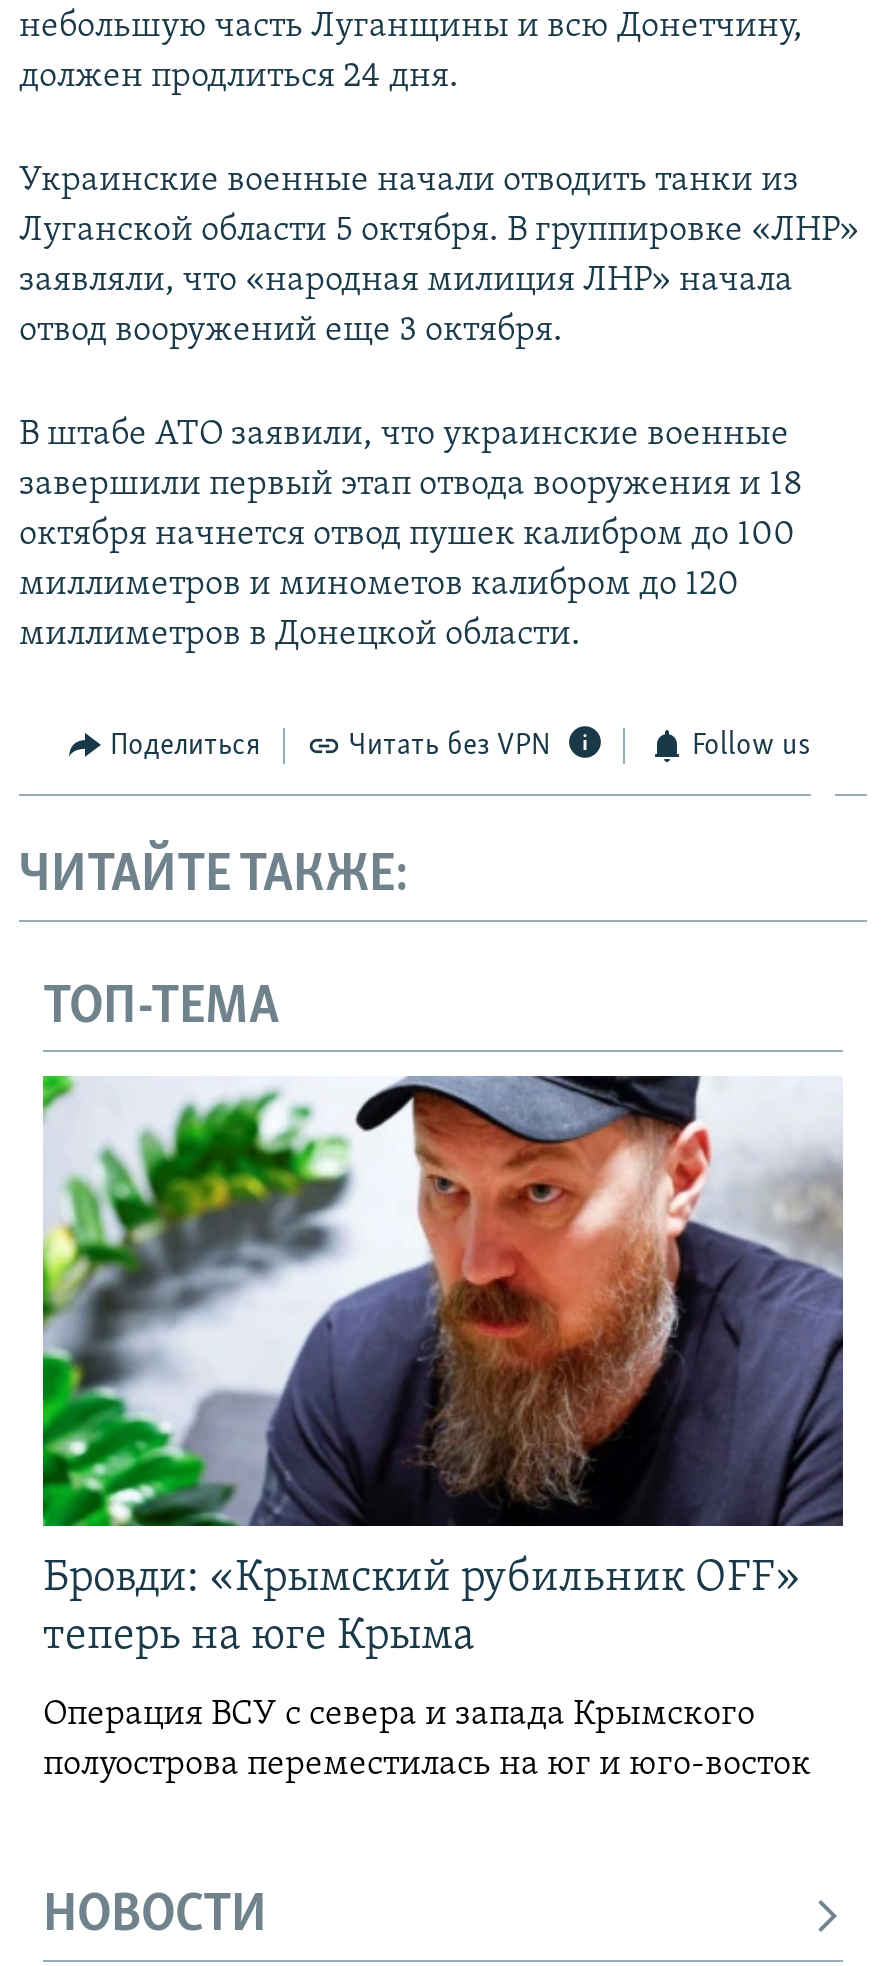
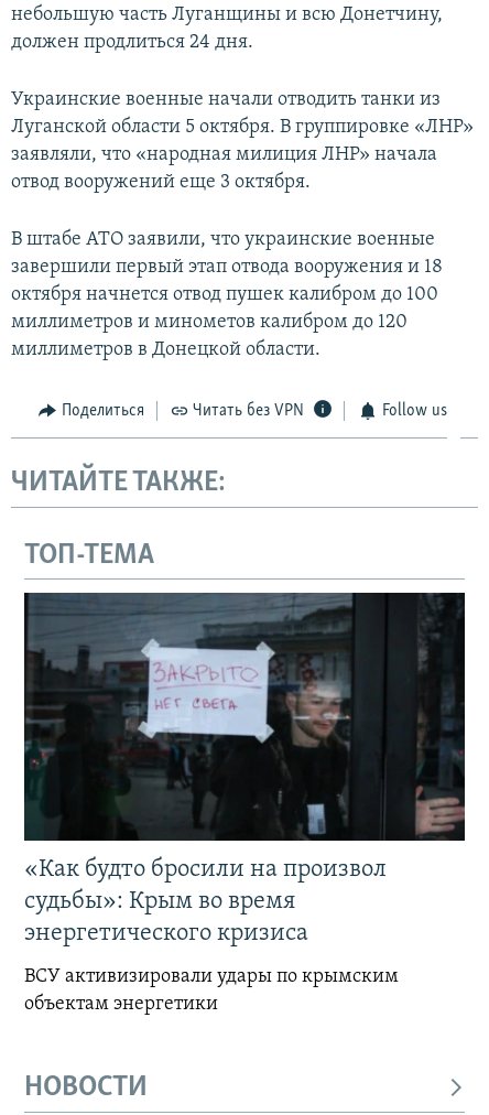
[41,1074,845,1661] [image] | Бровди: «Крымский рубильник OFF» | теперь на юге Крыма -> [23,592,466,947] [image] | «Как будто бросили на произвол | судьбы»: Крым во время | энергетического кризиса
[43,1697,811,1785] Операция ВСУ с севера и запада Крымского | полуострова переместилась на юг и юго-восток -> [24,967,399,1015] ВСУ активизировали удары по крымским | объектам энергетики

